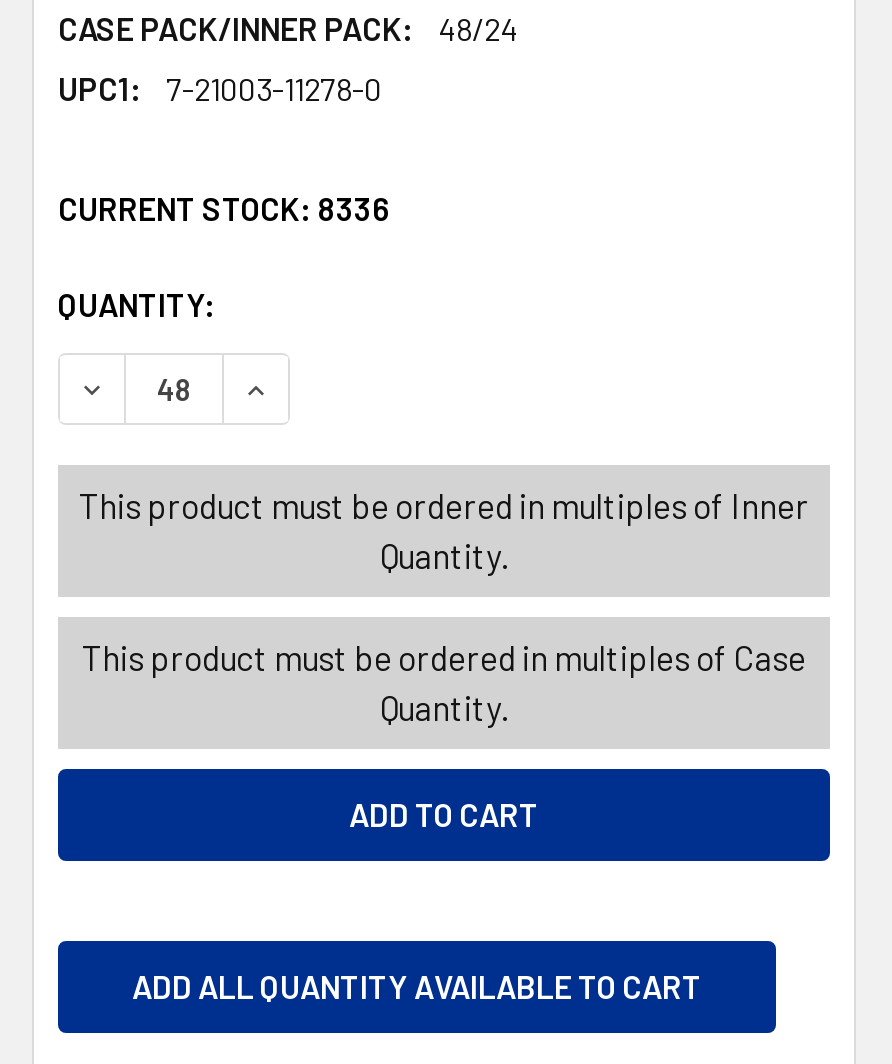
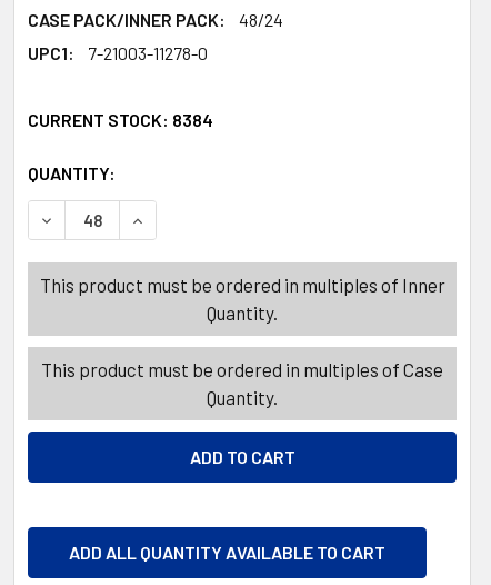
[58,189,390,227] CURRENT STOCK: 8336 -> [28,109,213,130] CURRENT STOCK: 8384

